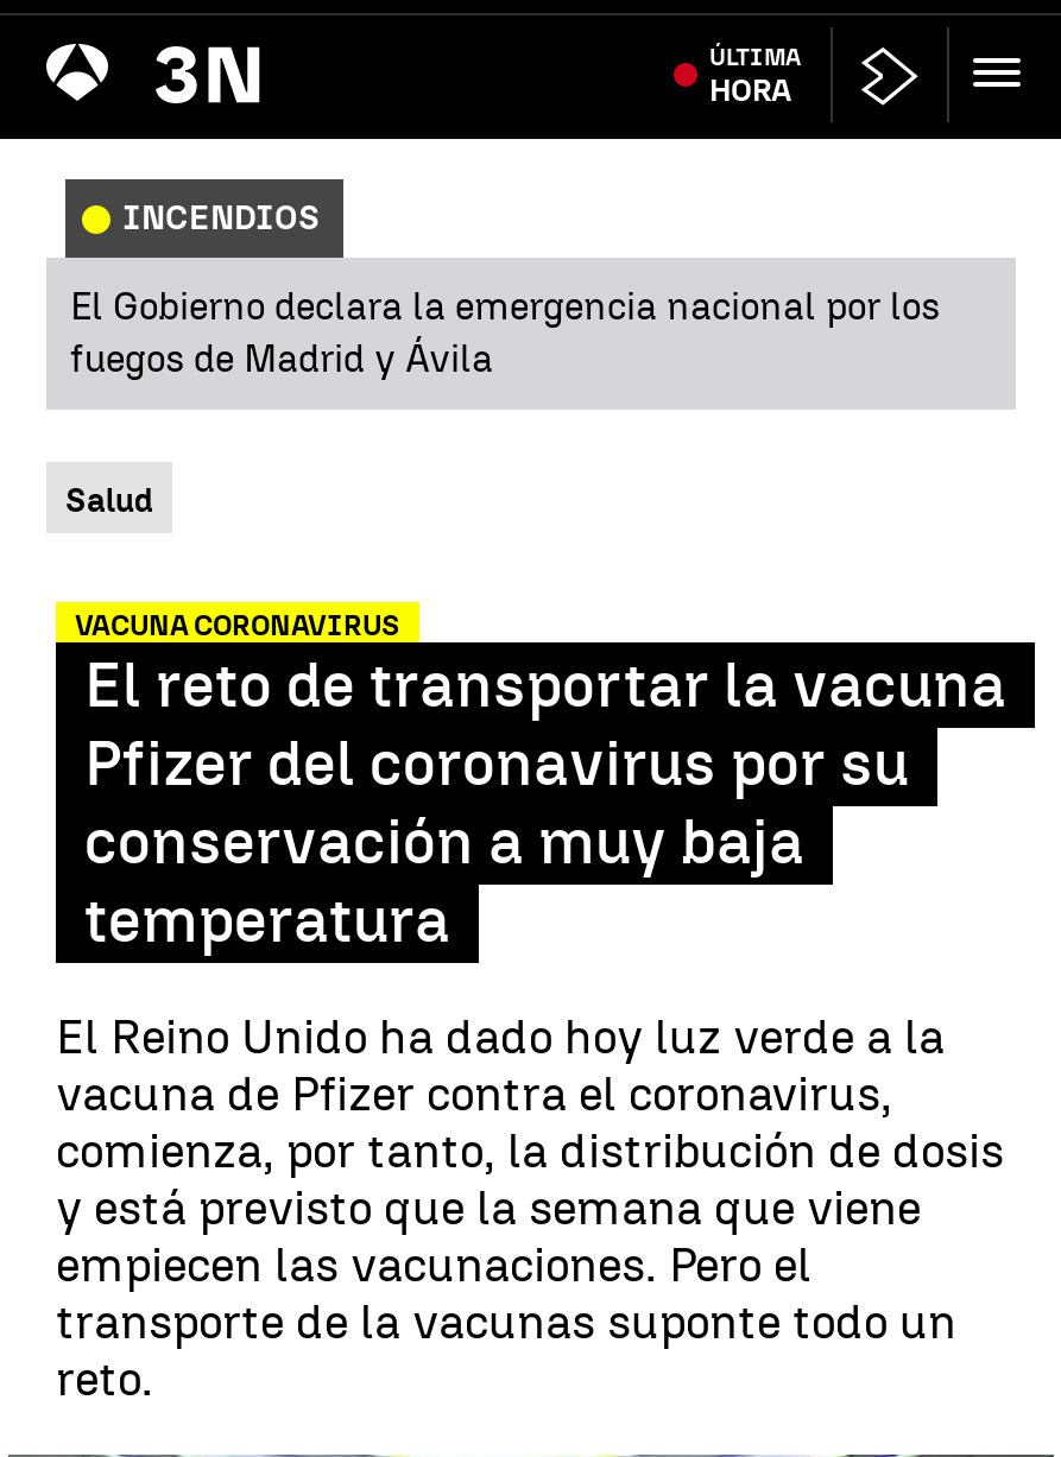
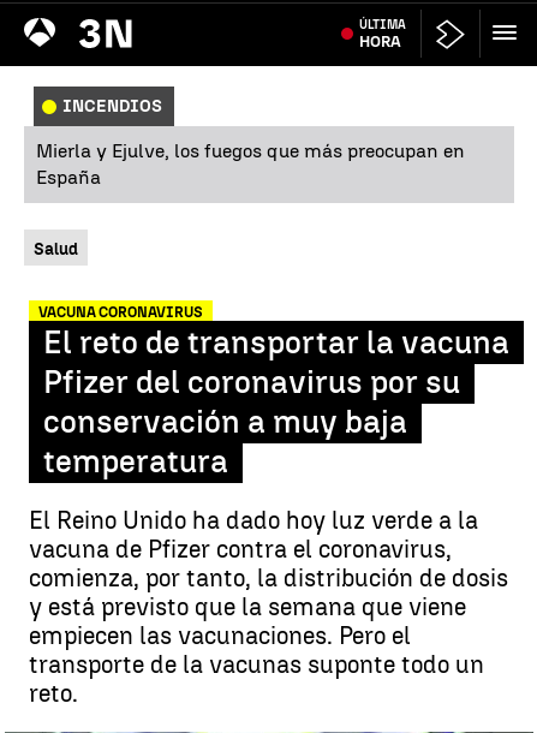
[70,284,940,381] El Gobierno declara la emergencia nacional por los | fuegos de Madrid y Ávila -> [36,139,465,189] Mierla y Ejulve, los fuegos que más preocupan en | España

